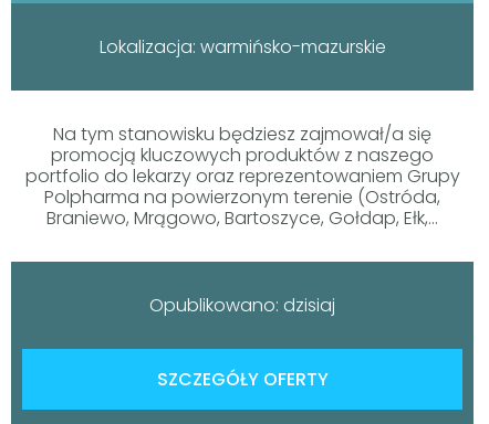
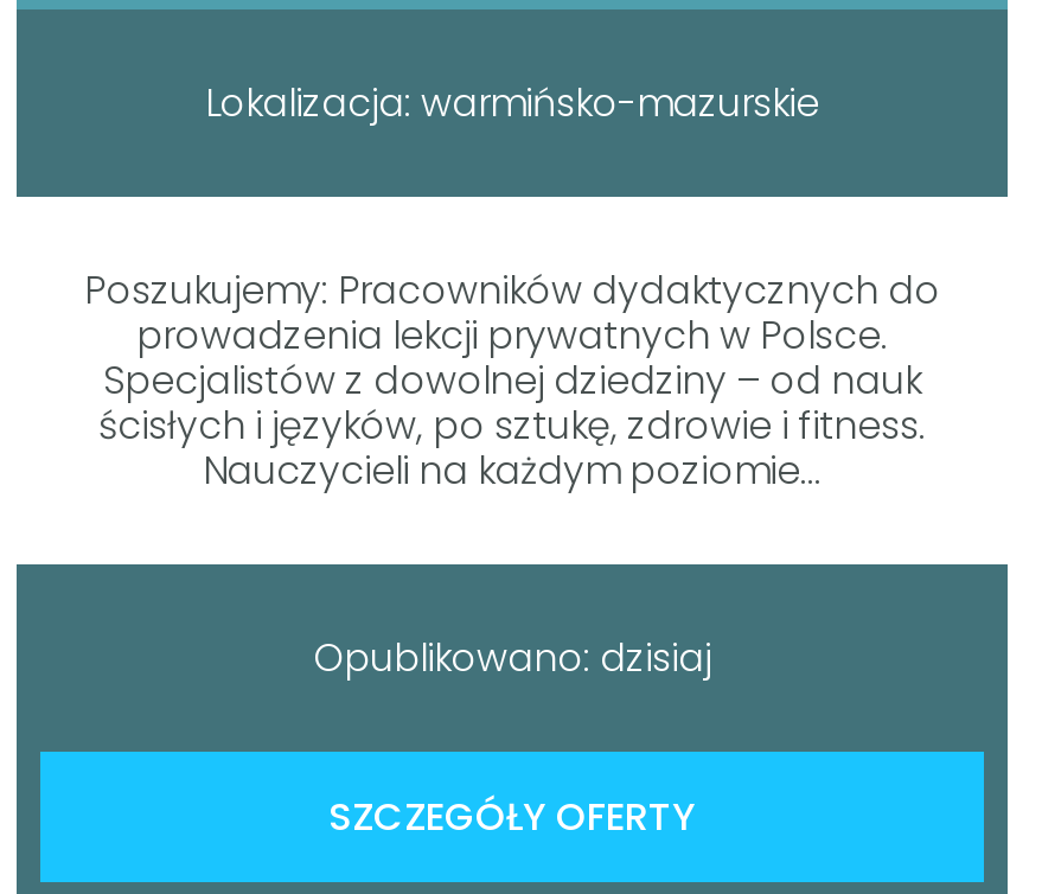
[25,121,460,230] Na tym stanowisku będziesz zajmował/a się | promocją kluczowych produktów z naszego | portfolio do lekarzy oraz reprezentowaniem Grupy | Polpharma na powierzonym terenie (Ostróda, | Braniewo, Mrągowo, Bartoszyce, Gołdap, Ełk,... -> [84,262,940,497] Poszukujemy: Pracowników dydaktycznych do | prowadzenia lekcji prywatnych w Polsce. | Specjalistów z dowolnej dziedziny – od nauk | ścisłych i języków, po sztukę, zdrowie i fitness. | Nauczycieli na każdym poziomie...

